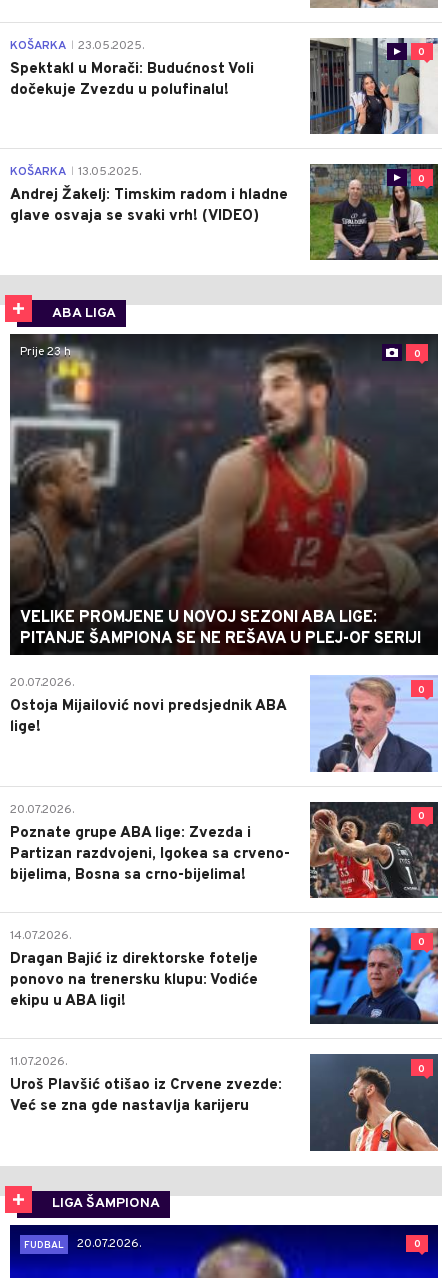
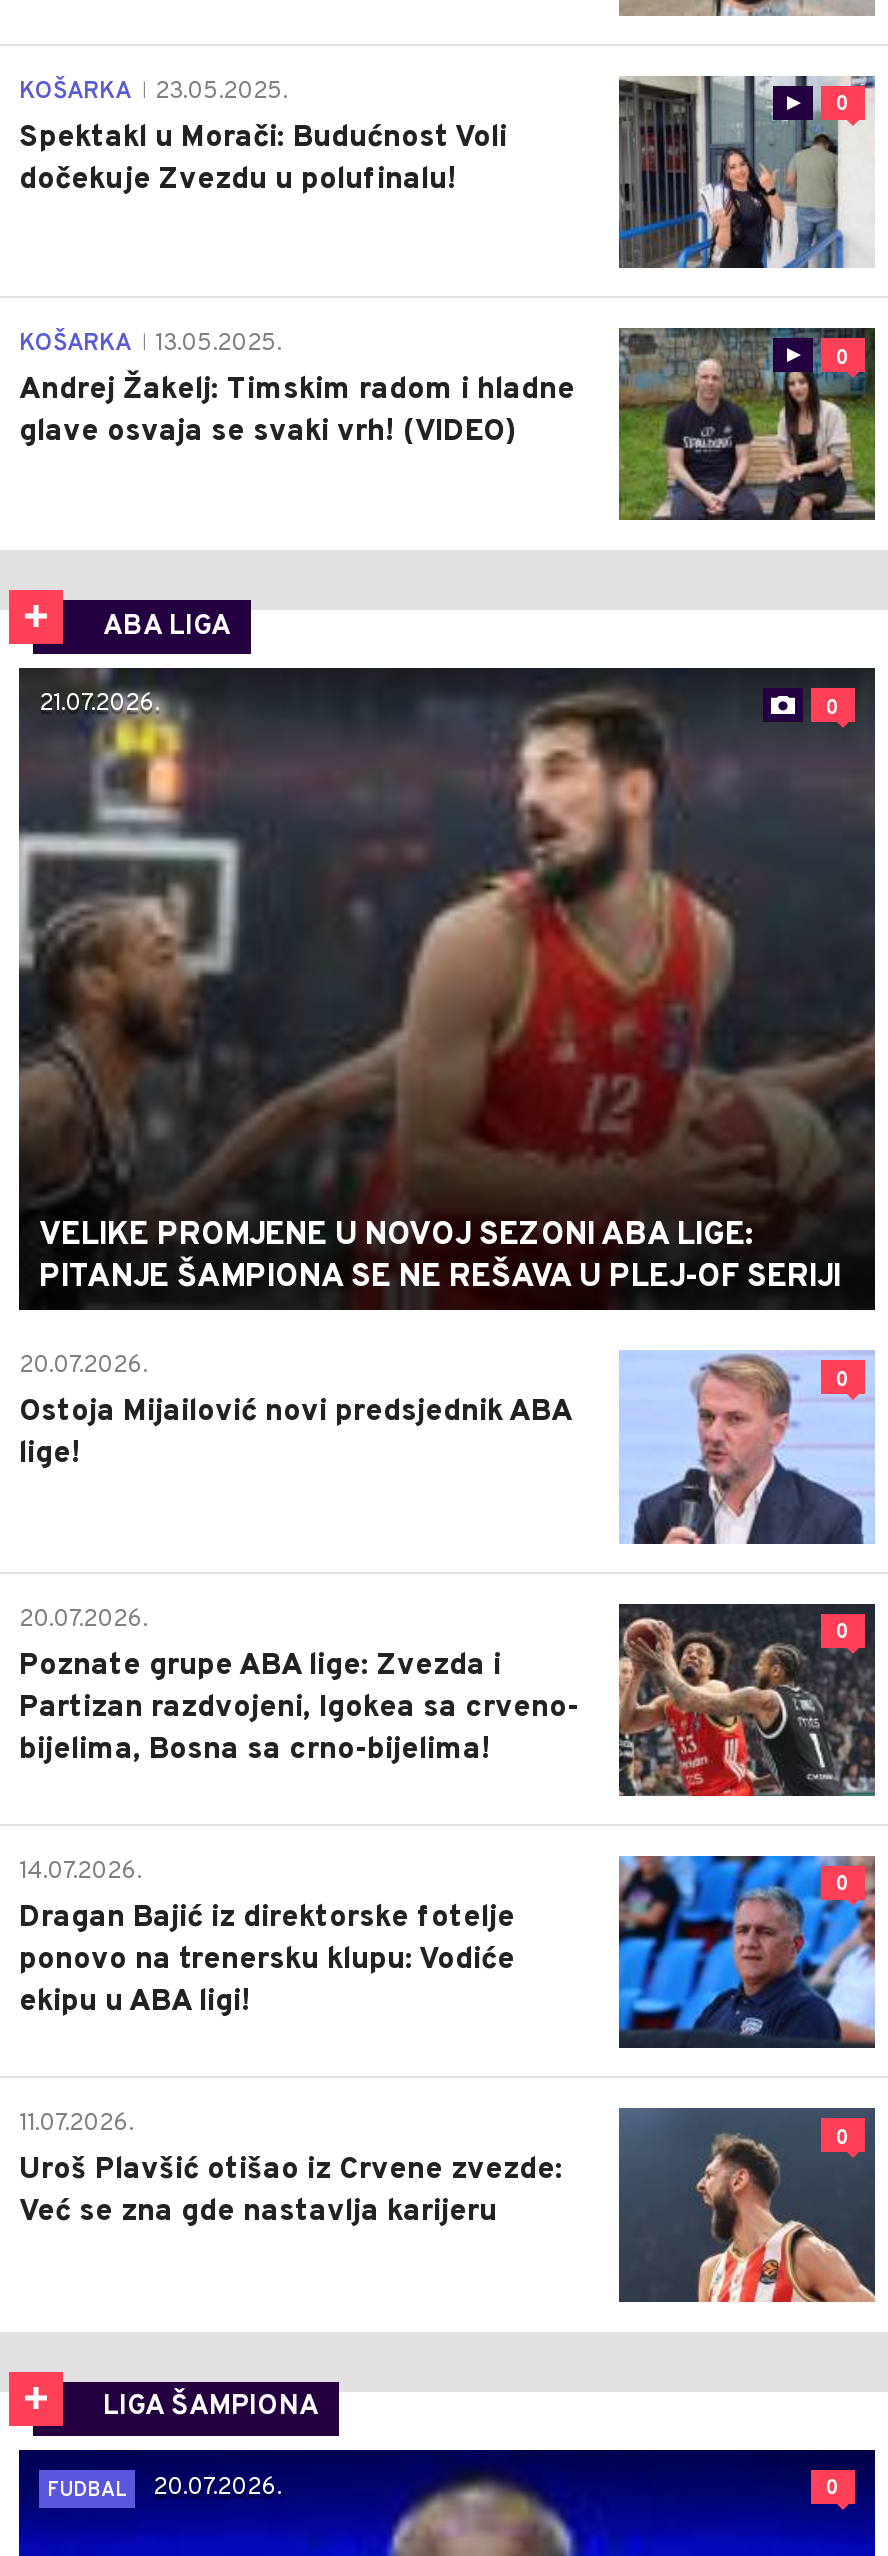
[20,344,71,360] Prije 23 h -> [39,689,159,721] 21.07.2026.

